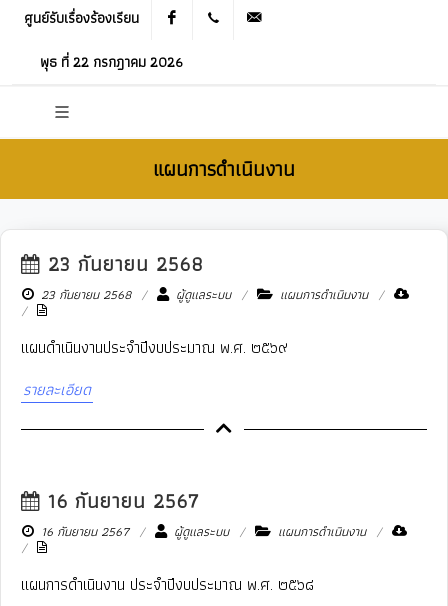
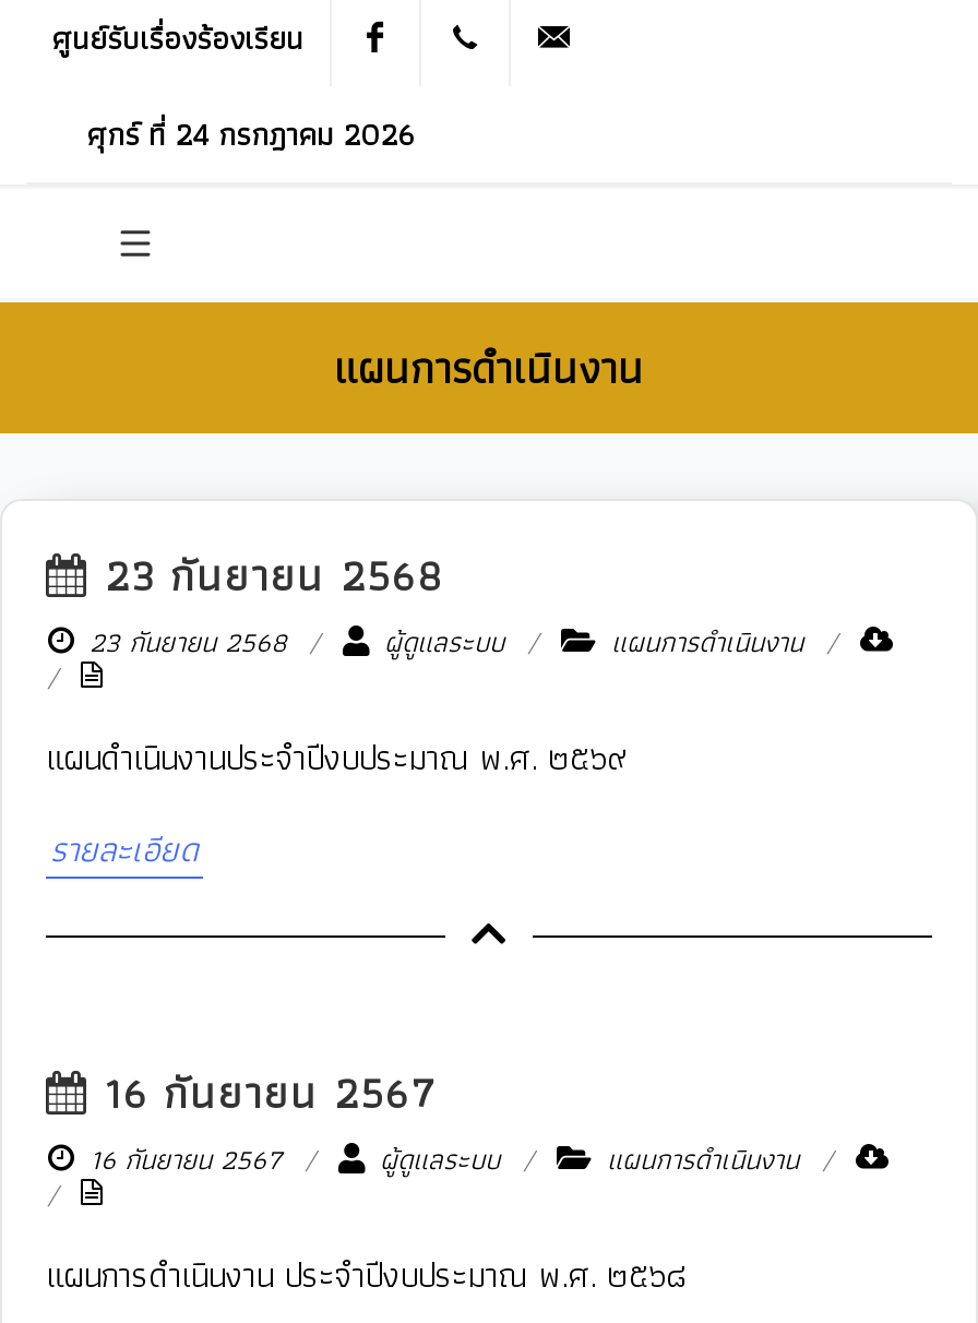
[40,50,183,73] พุธ ที่ 22 กรกฎาคม 2026 -> [87,108,415,158] ศุกร์ ที่ 24 กรกฎาคม 2026

